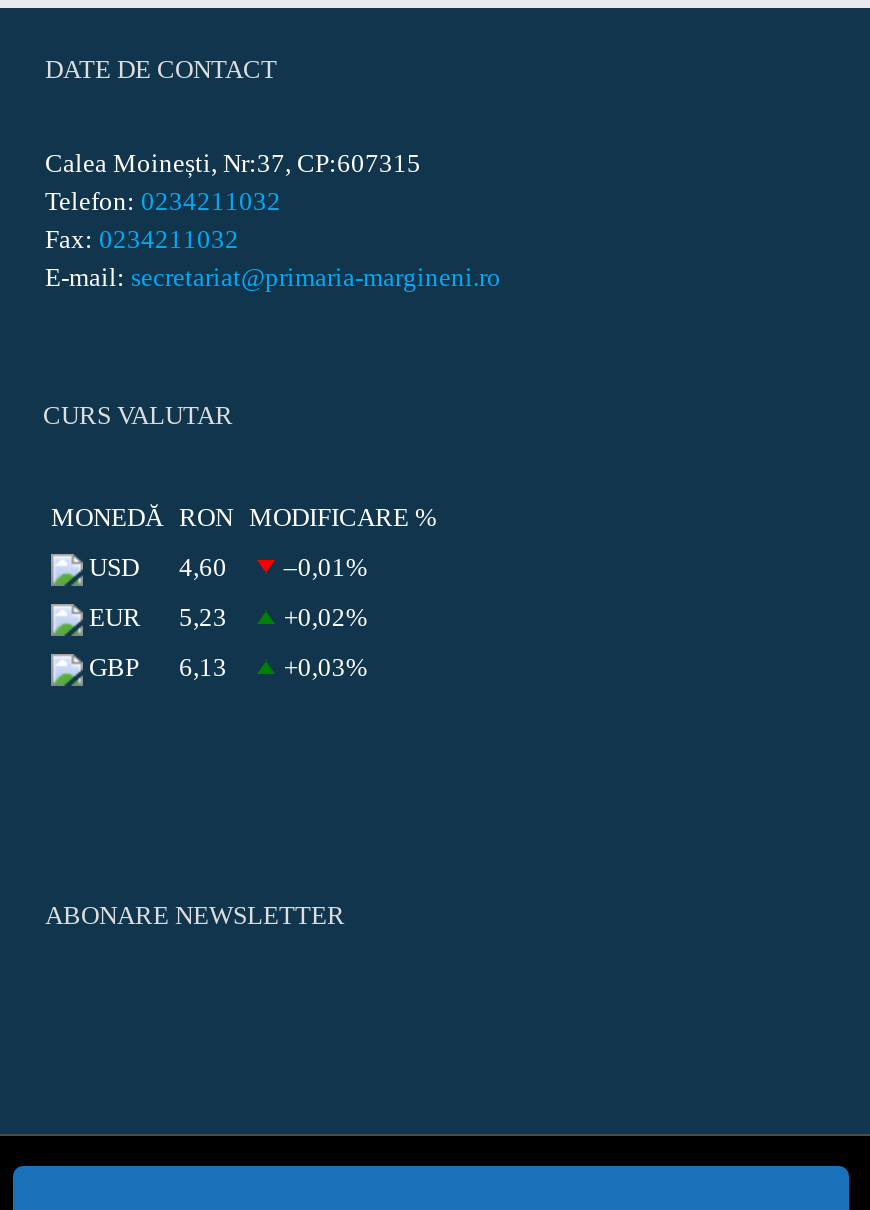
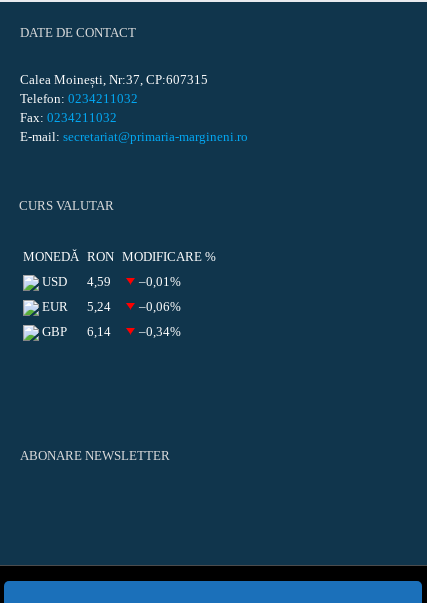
[83,552,368,582] USD 4,60 –0,01% -> [39,274,181,289] USD 4,59 –0,01%
[179,602,227,632] 5,23 -> [87,299,111,314] 5,24
[284,602,368,632] +0,02% -> [139,299,181,314] –0,06%
[179,652,227,682] 6,13 -> [87,324,111,339] 6,14
[284,652,368,682] +0,03% -> [139,324,181,339] –0,34%

